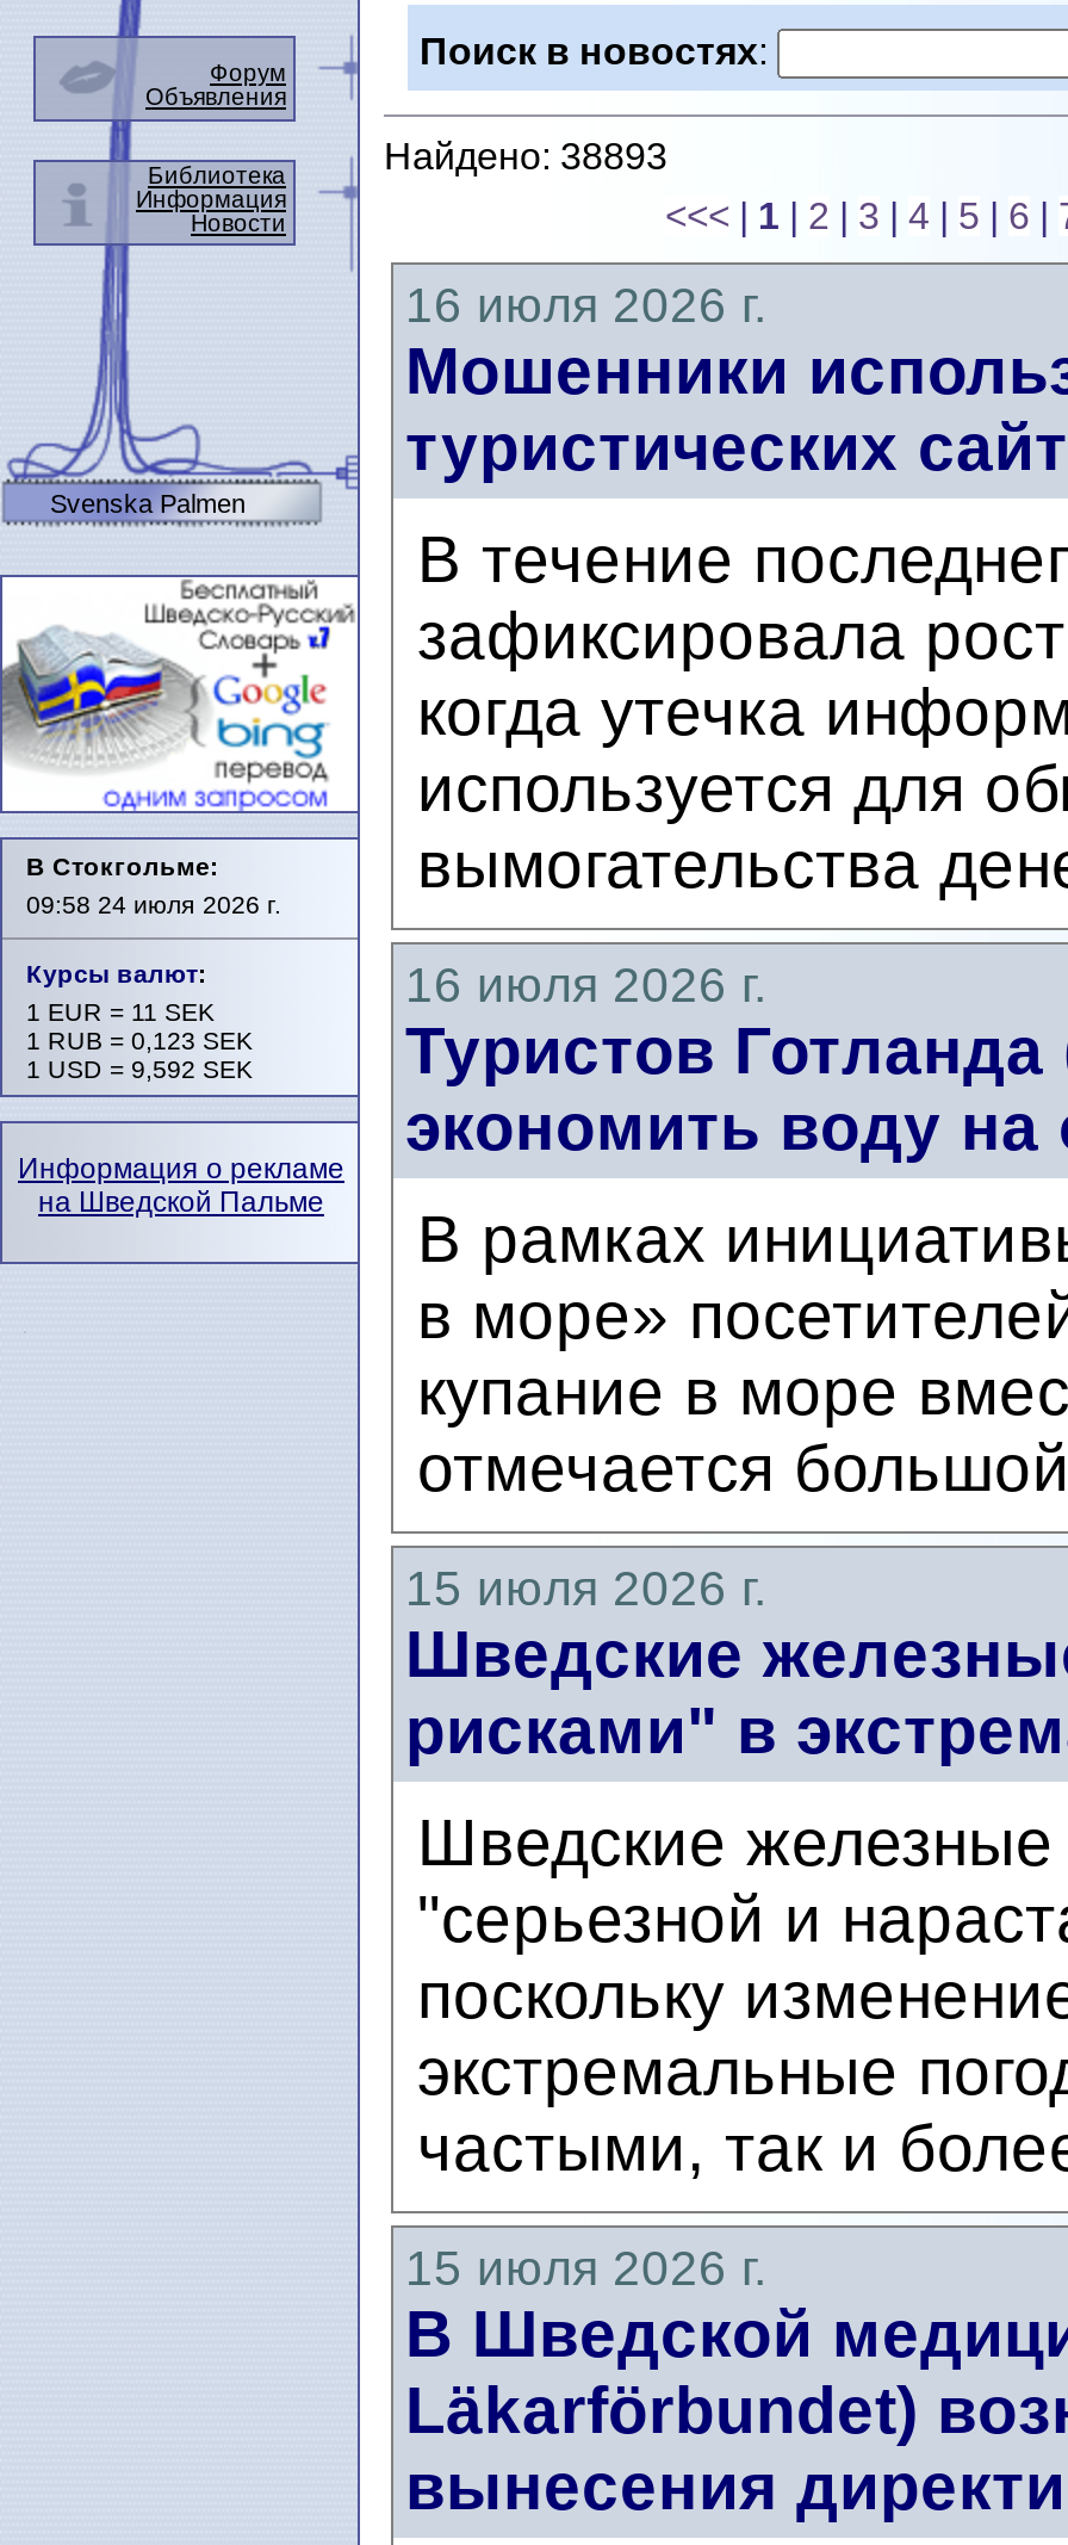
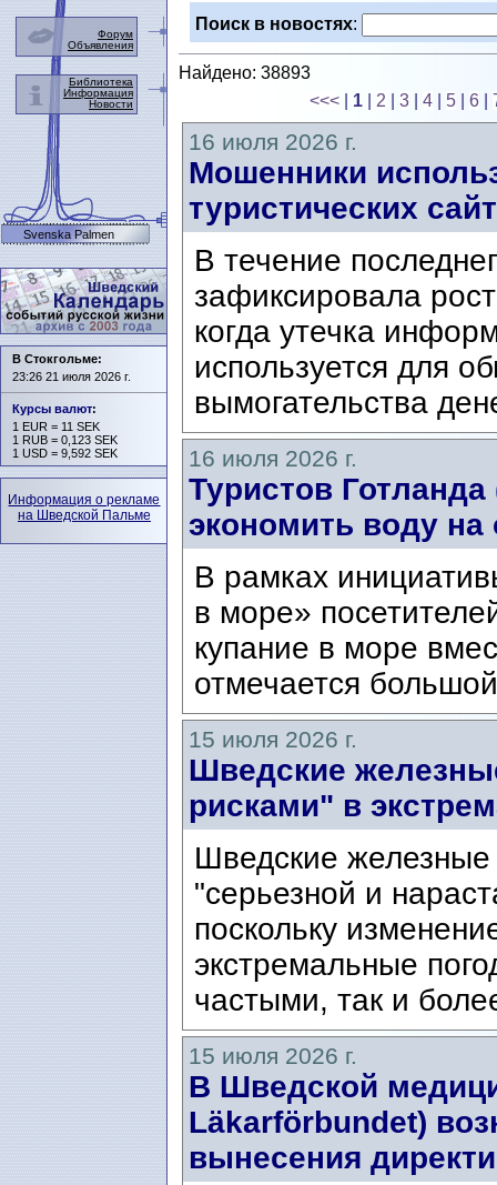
[7,577,358,918] [image] | 09:58 24 июля 2026 г. -> [3,268,166,383] [image] | 23:26 21 июля 2026 г.
moved [26,852,219,880] -> [12,352,102,365]: В Стокгольме:
moved [18,959,344,1219] -> [8,402,160,523]: Курсы валют: | 1 EUR = 11 SEK | 1 RUB = 0,123 SEK | 1 USD = 9,592 SEK | Информация о рекламе | на Шведской Пальме

